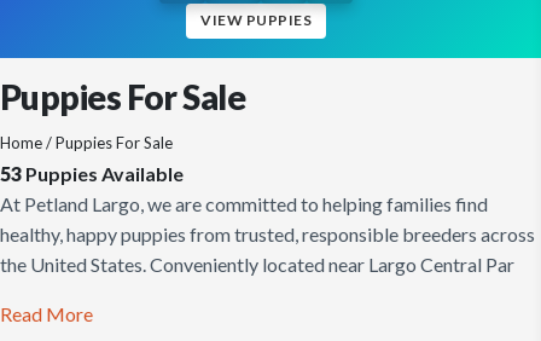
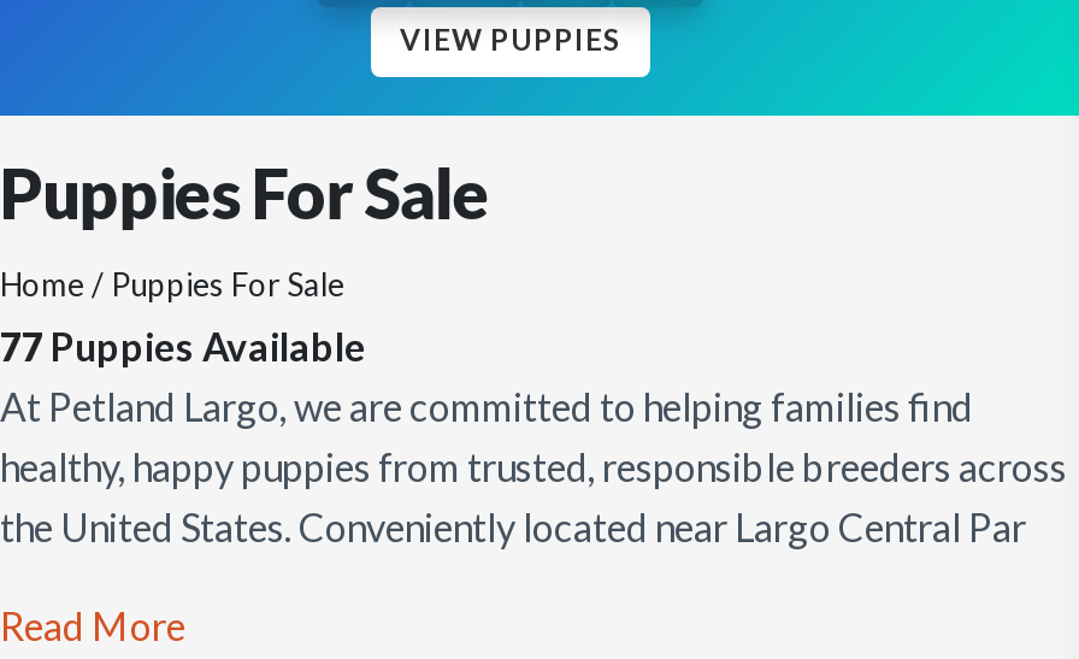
[0,162,184,185] 53 Puppies Available -> [0,322,366,368] 77 Puppies Available

